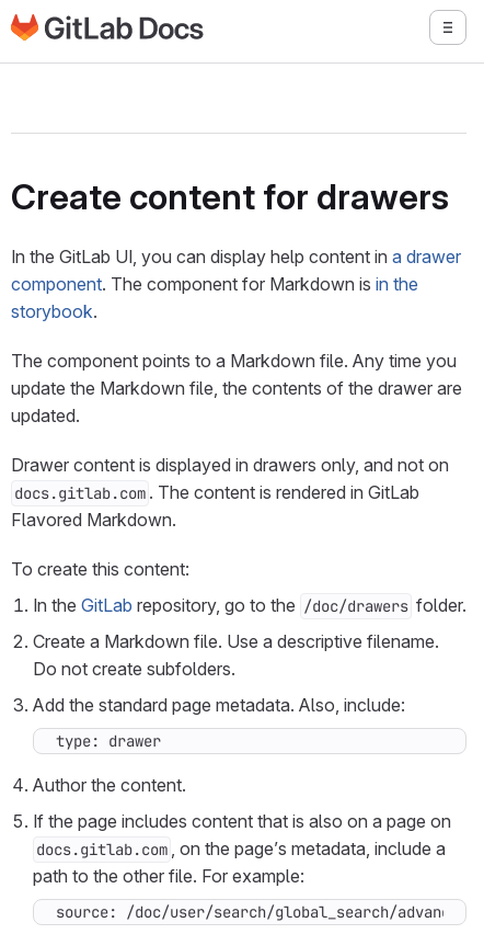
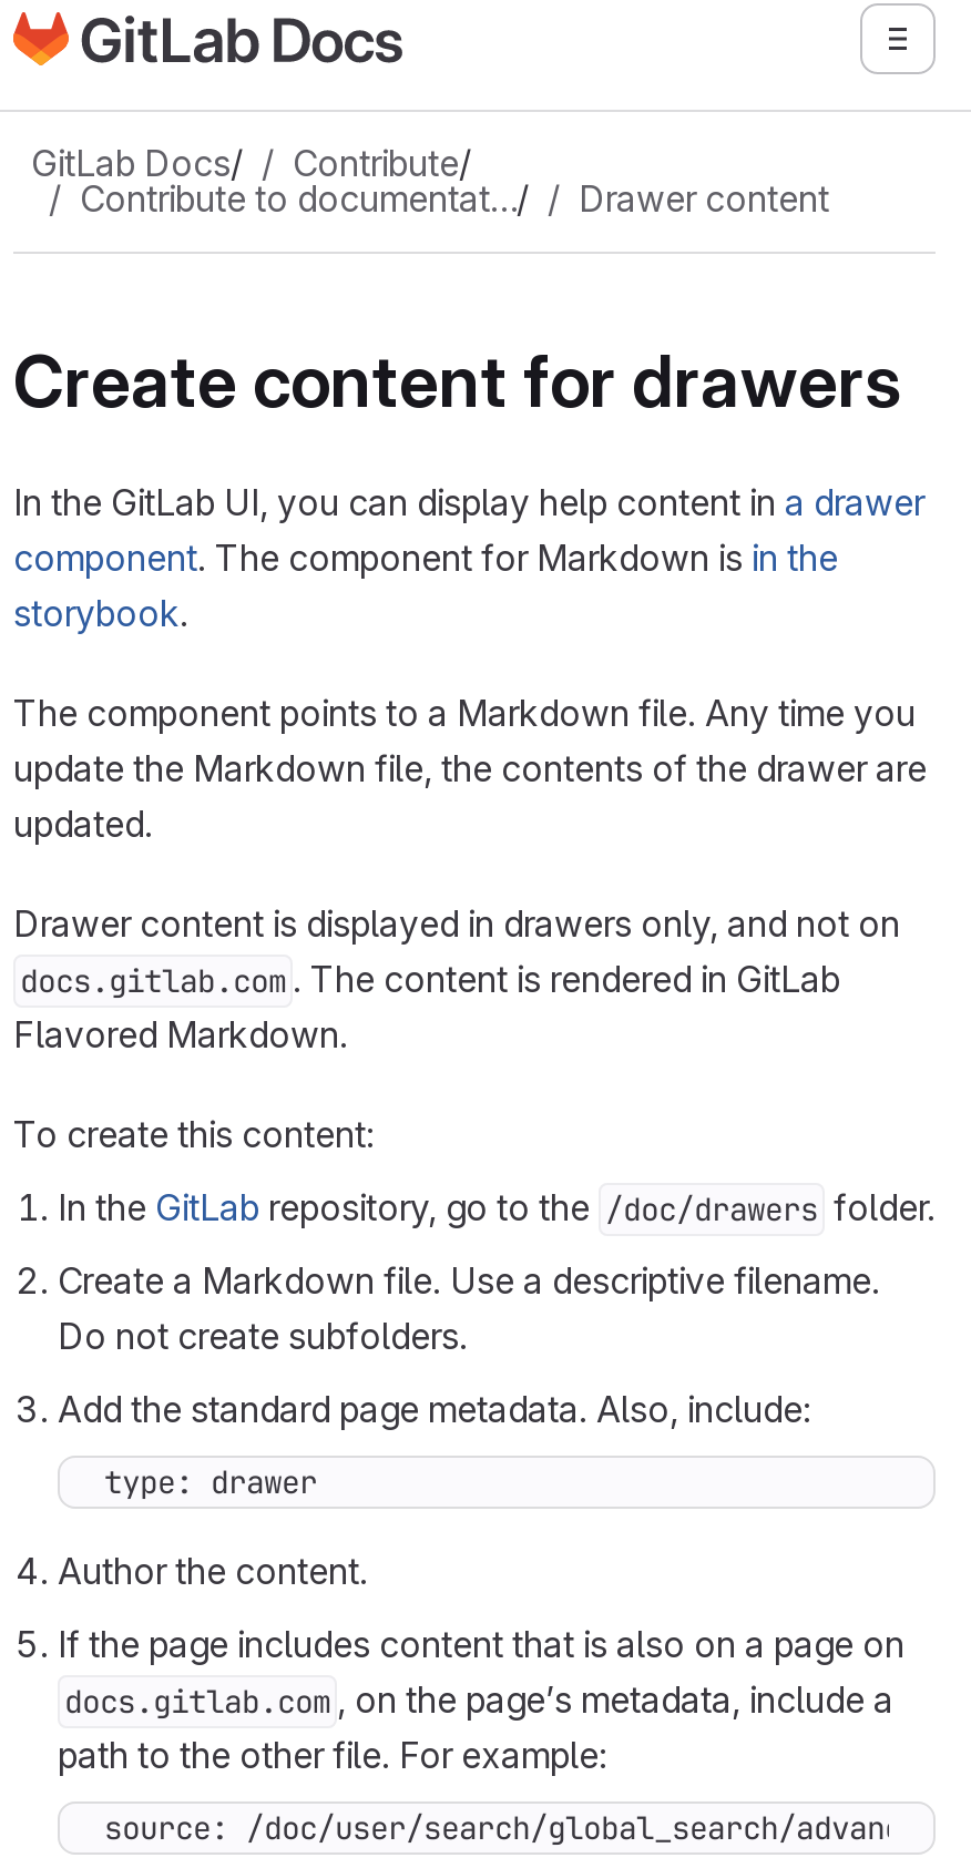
none -> [31,141,829,221] GitLab Docs/ | Contribute/ | Contribute to documentat…/ | Drawer content

